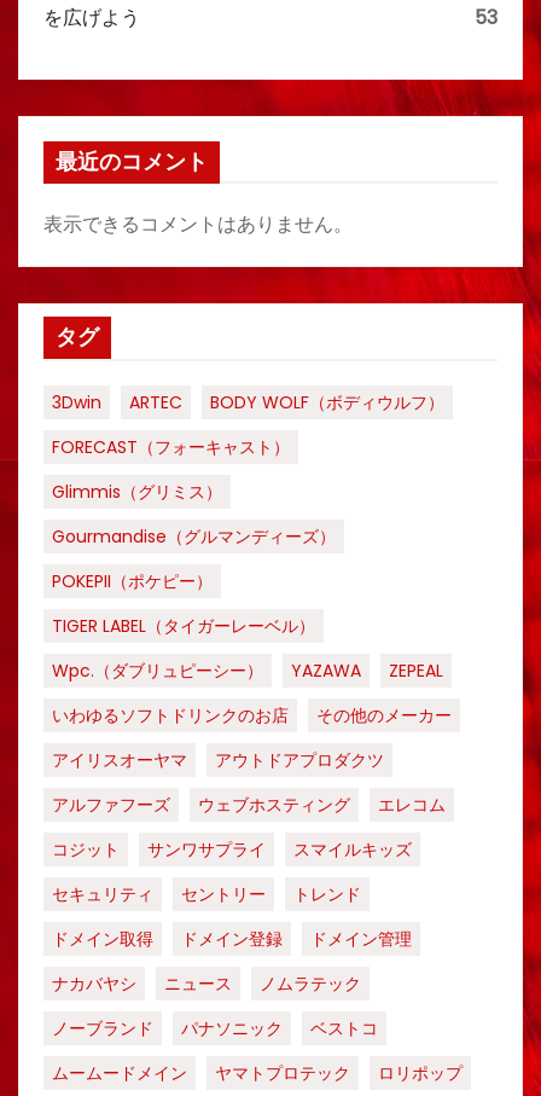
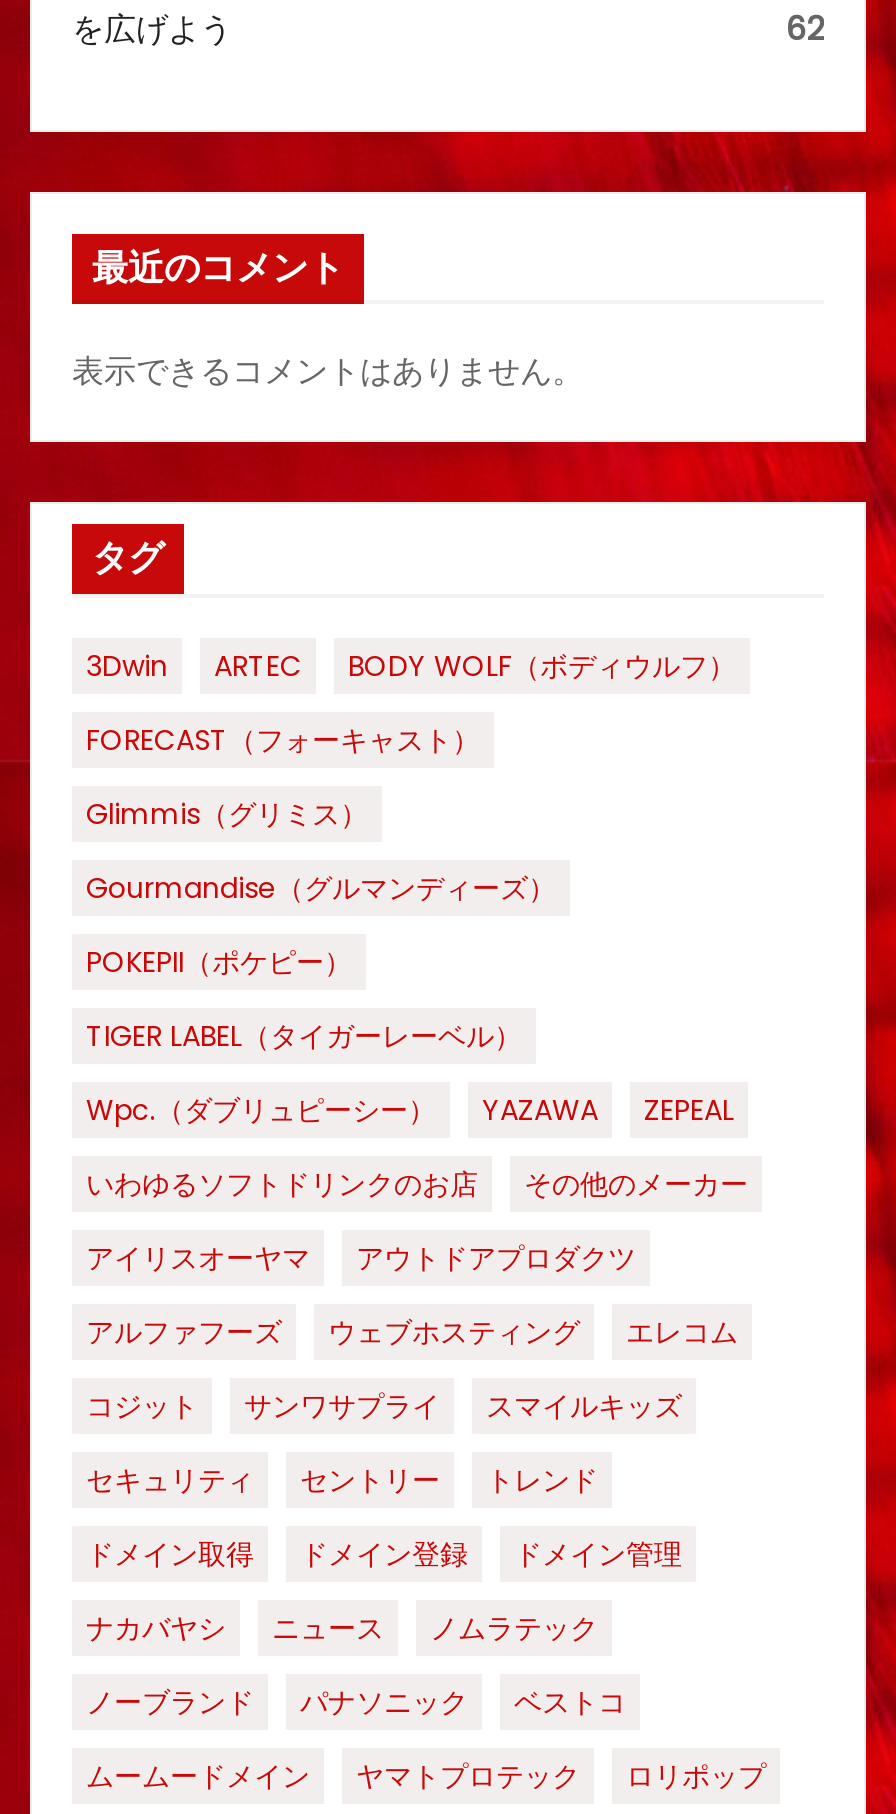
[475,4,498,31] 53 -> [786,6,824,52] 62

